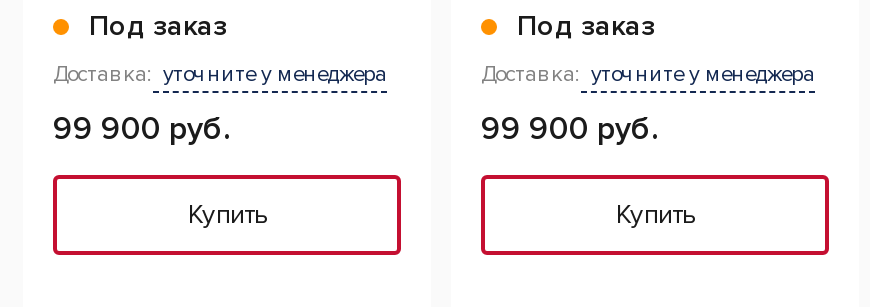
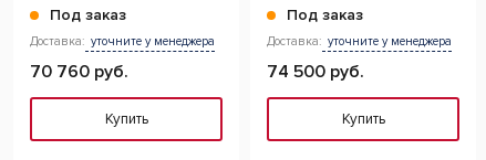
[53,109,231,149] 99 900 руб. -> [30,61,128,83] 70 760 руб.
[481,109,659,149] 99 900 руб. -> [267,61,364,83] 74 500 руб.

